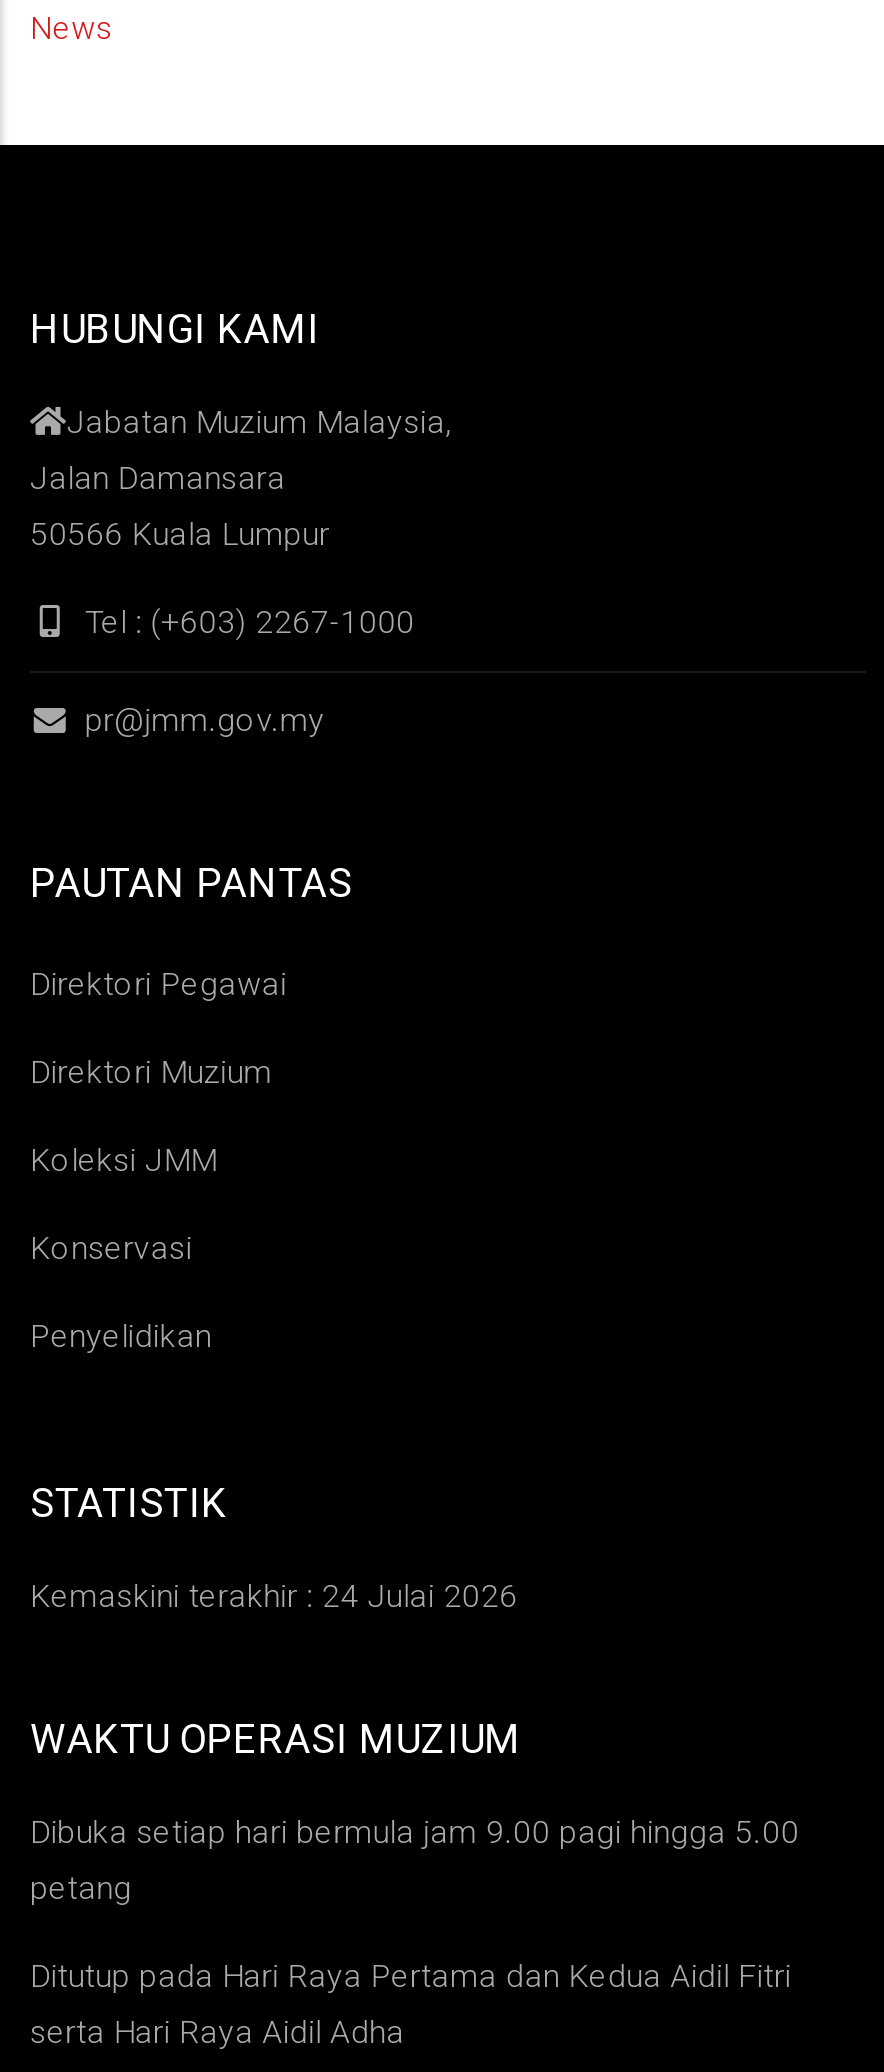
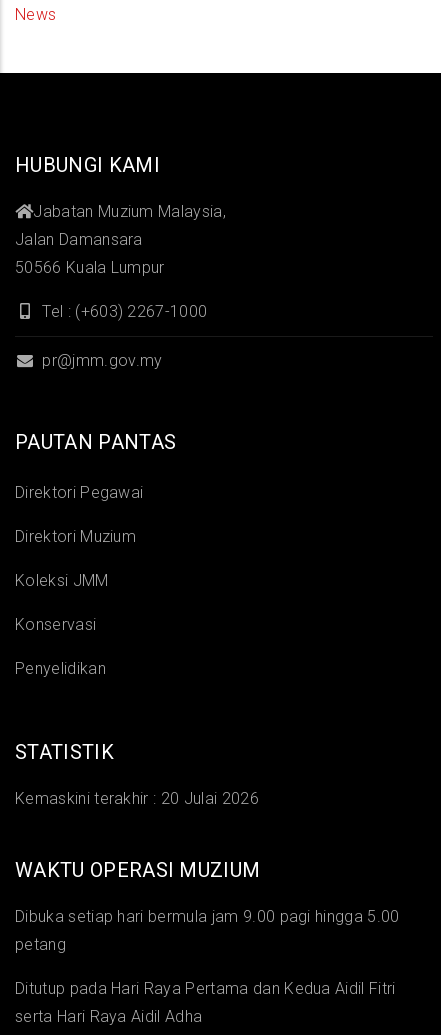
[30,1577,518,1615] Kemaskini terakhir : 24 Julai 2026 -> [15,789,259,808] Kemaskini terakhir : 20 Julai 2026

